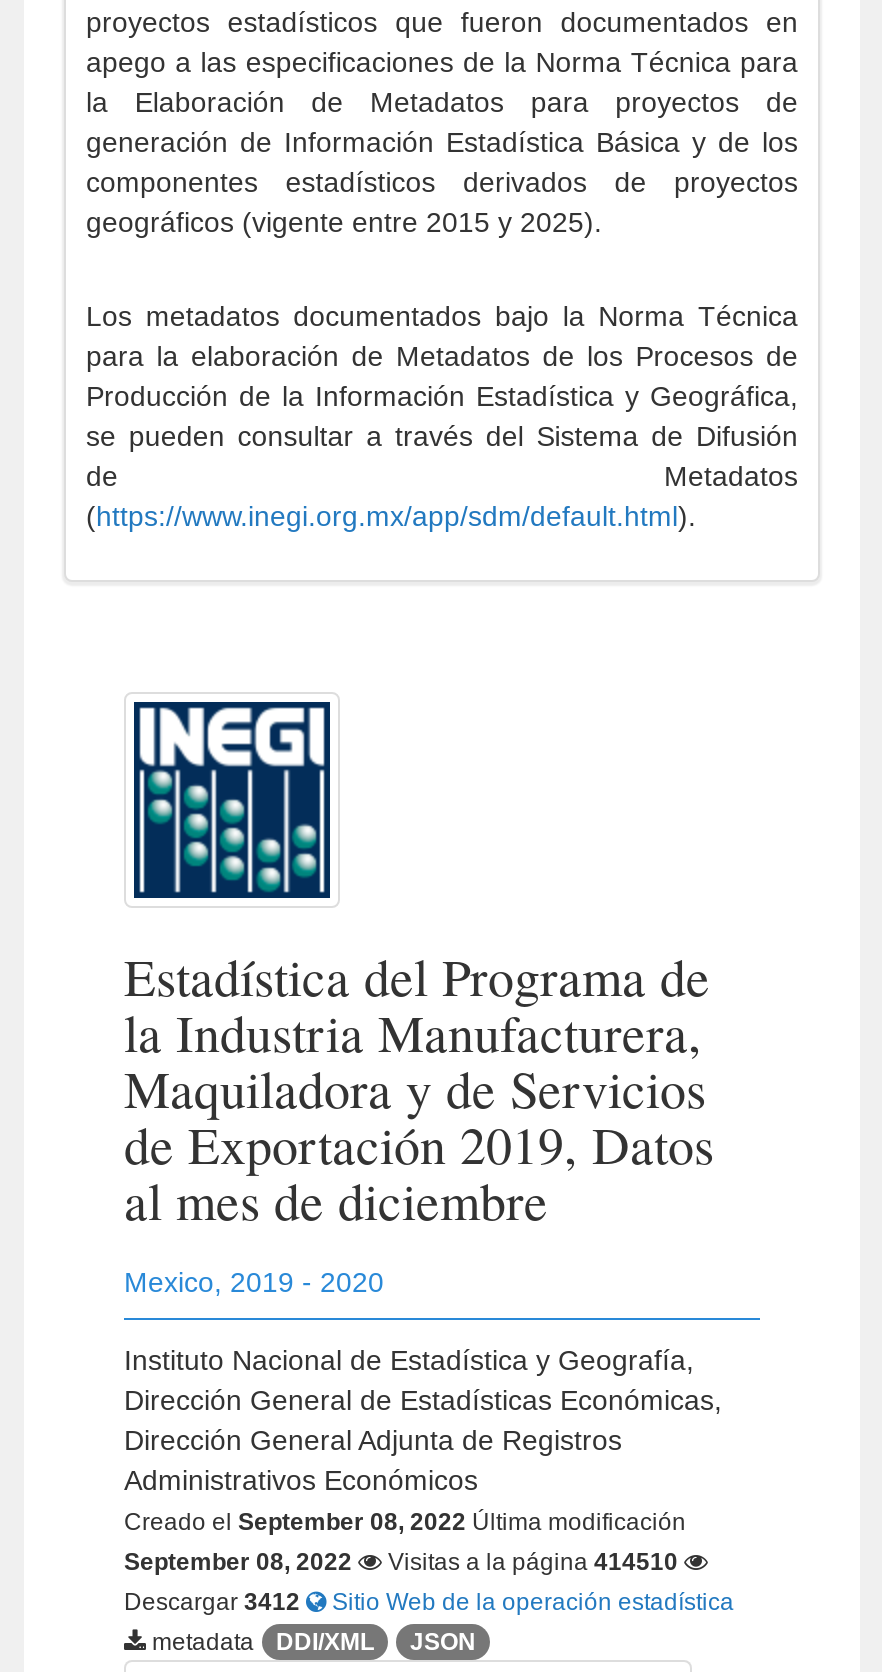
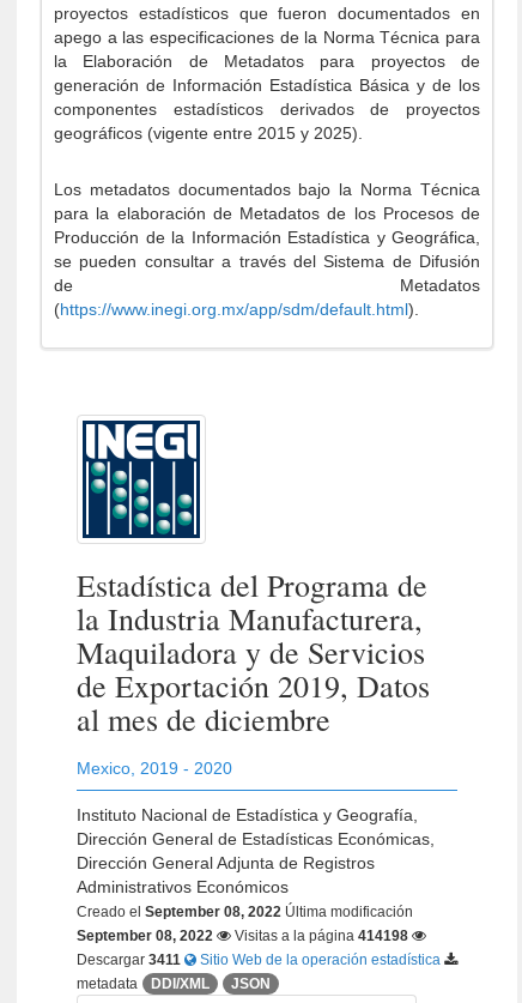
[382,1548,678,1576] Visitas a la página 414510 -> [231,928,408,944] Visitas a la página 414198
[124,1588,734,1616] Descargar 3412 Sitio Web de la operación estadística -> [77,951,444,968] Descargar 3411 Sitio Web de la operación estadística

